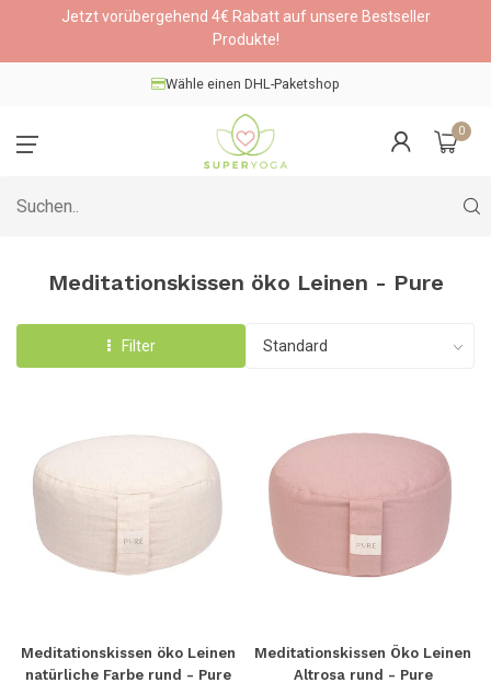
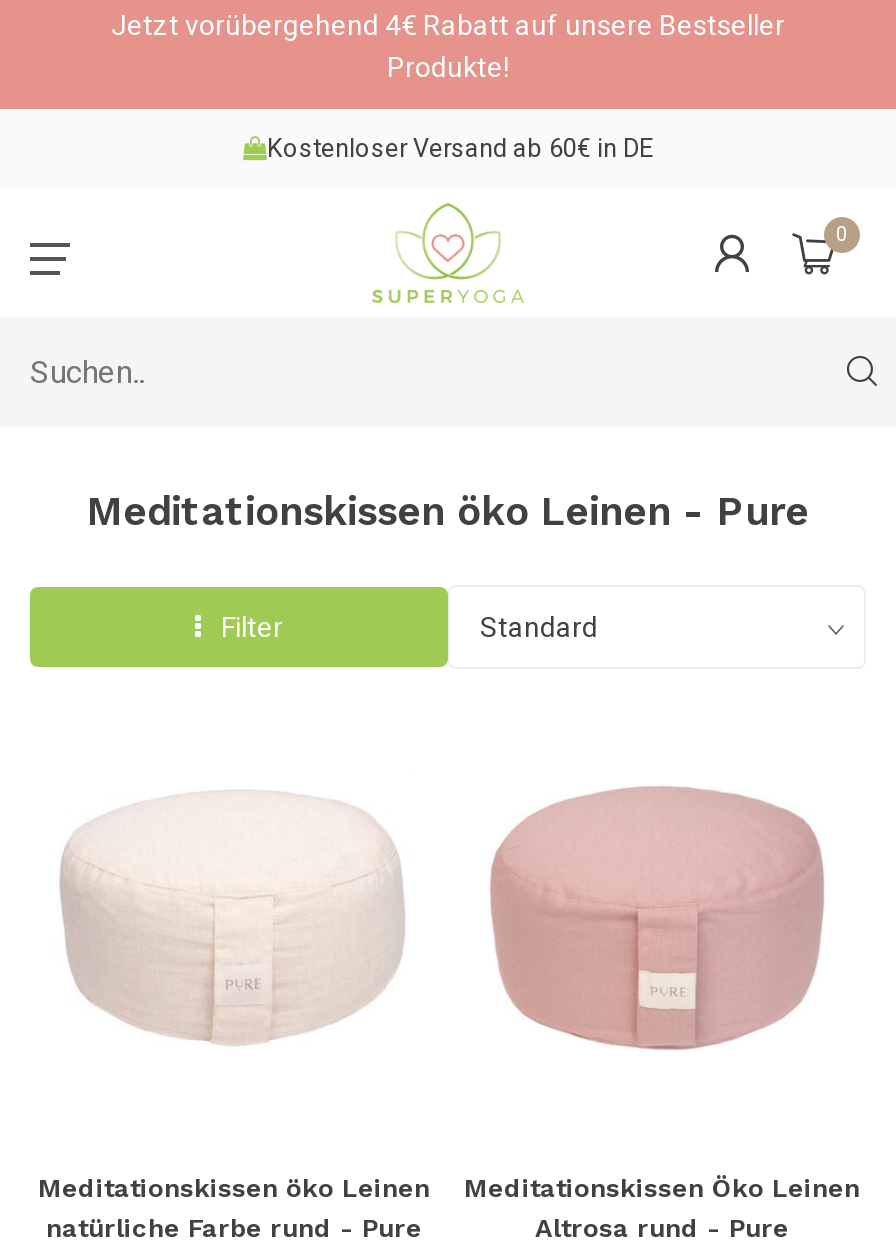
[165,76,340,92] Wähle einen DHL-Paketshop -> [267,133,653,163] Kostenloser Versand ab 60€ in DE

